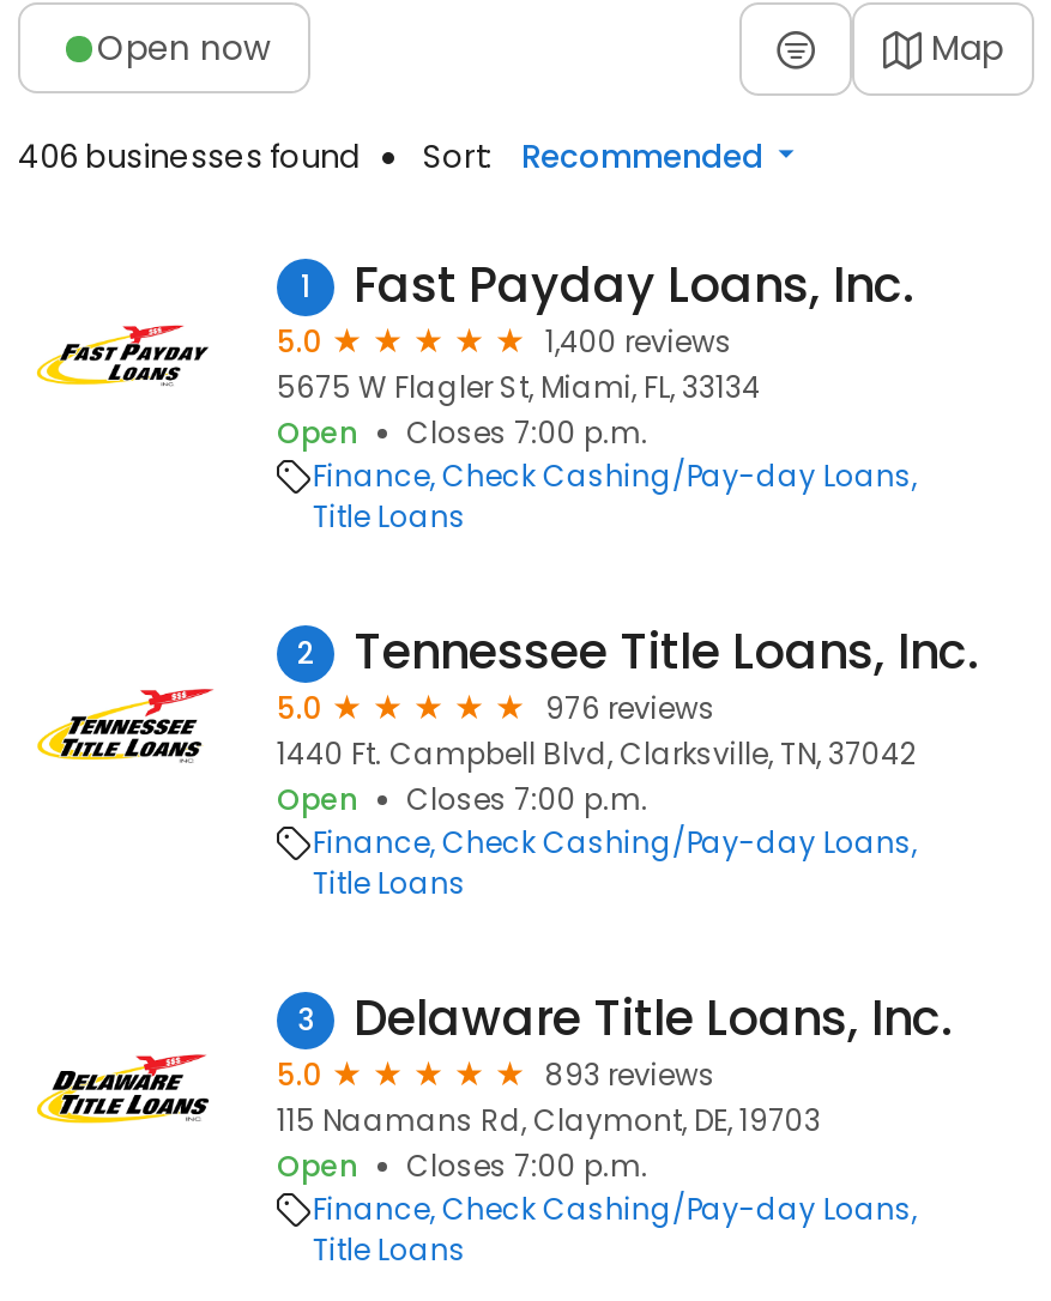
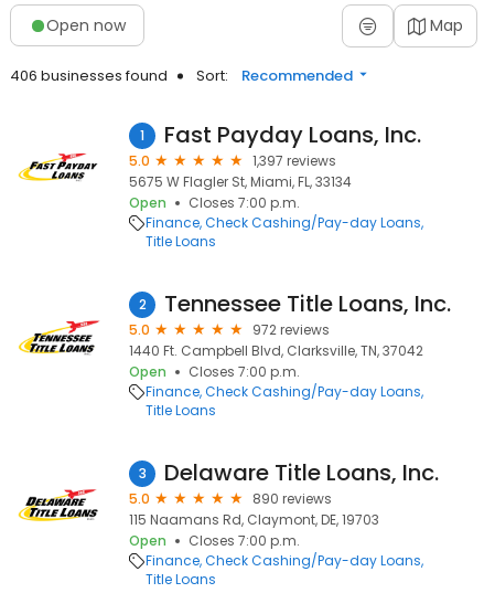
[545,321,732,362] 1,400 reviews -> [252,151,336,170] 1,397 reviews
[545,688,715,728] 976 reviews -> [252,320,330,339] 972 reviews
[545,1054,715,1095] 893 reviews -> [252,489,332,508] 890 reviews

